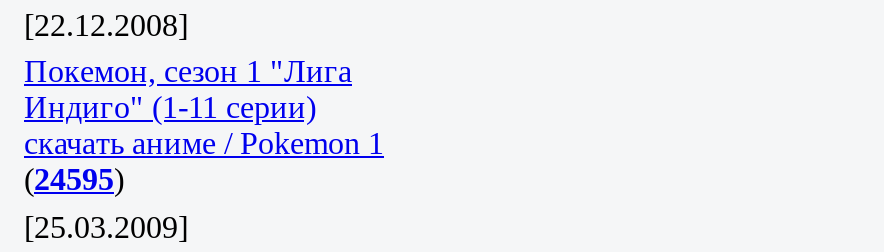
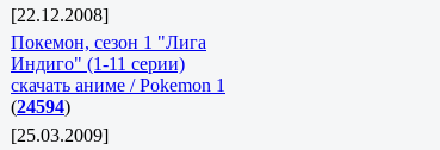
[24,162,124,196] (24595) -> [11,96,70,117] (24594)

